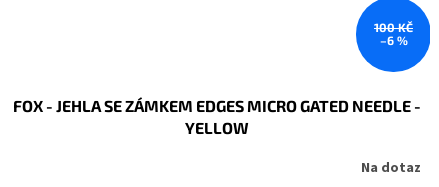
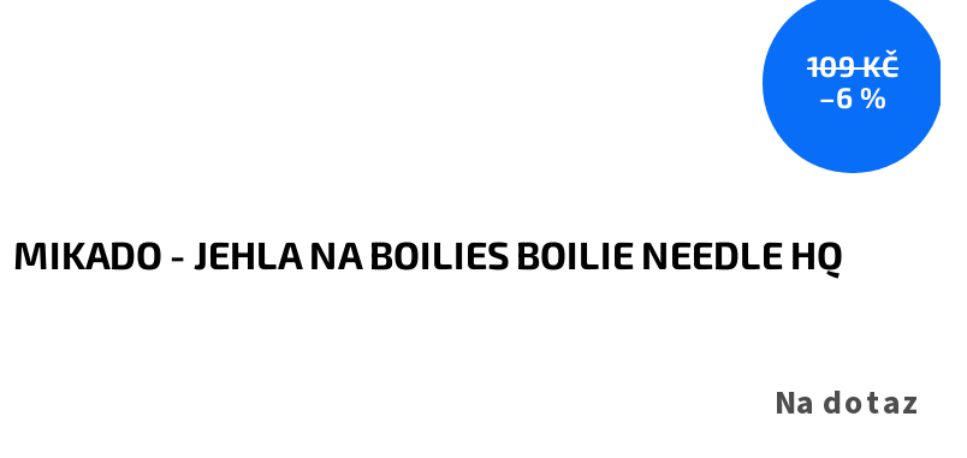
[374,20,413,34] 100 KČ -> [807,49,898,82] 109 KČ
[13,96,421,137] FOX - JEHLA SE ZÁMKEM EDGES MICRO GATED NEEDLE - | YELLOW -> [13,230,843,276] MIKADO - JEHLA NA BOILIES BOILIE NEEDLE HQ

